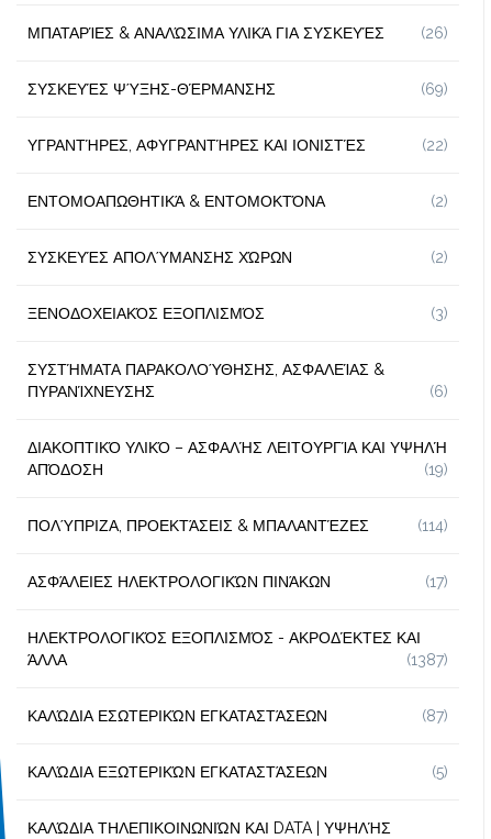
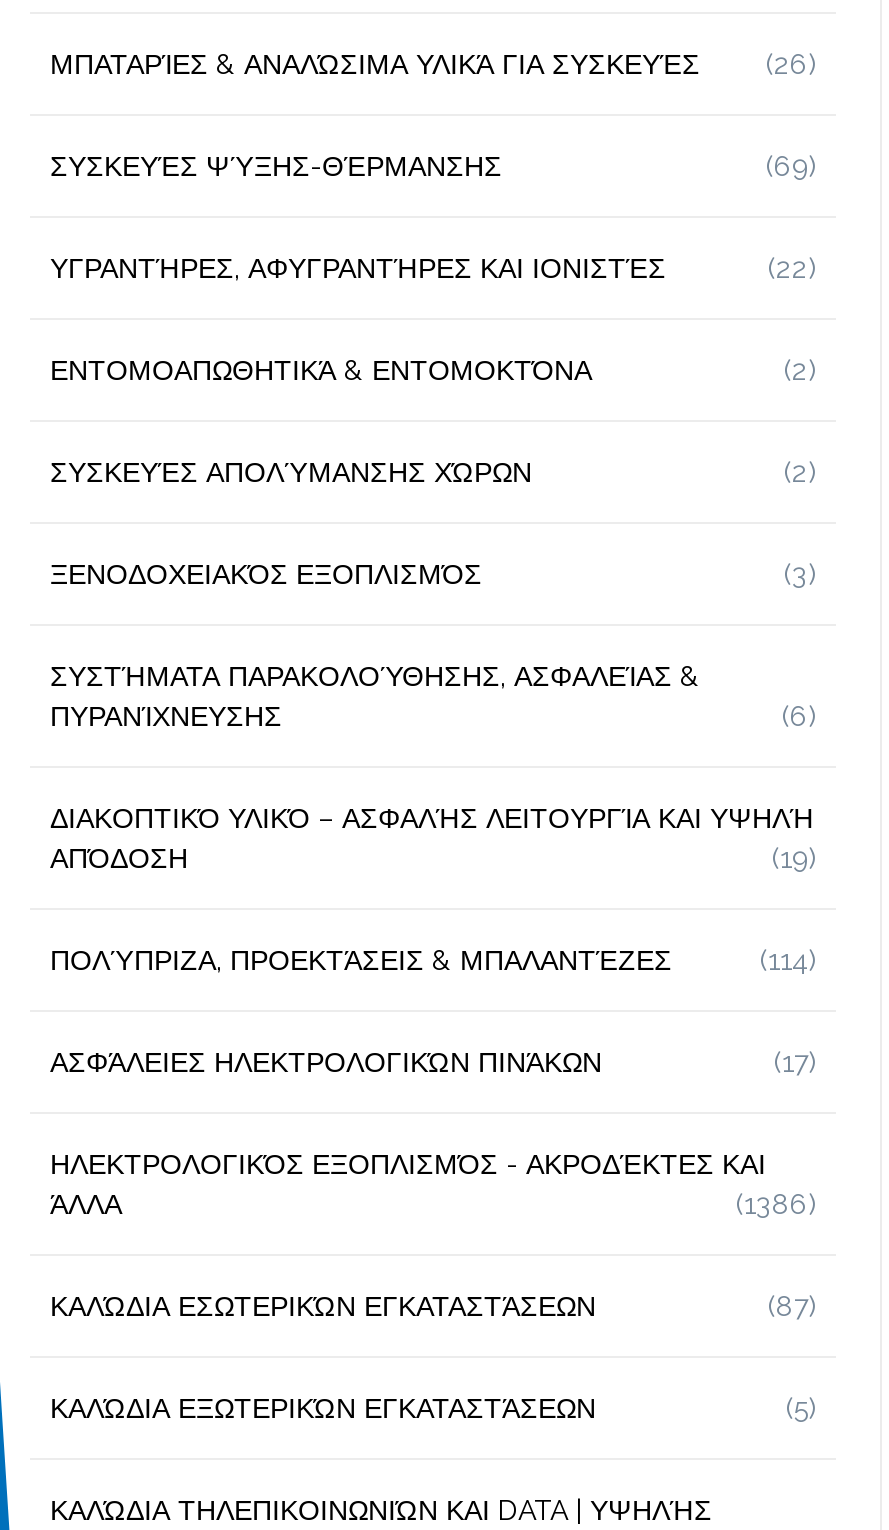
[406,651,448,668] (1387) -> [736,1187,816,1219] (1386)

